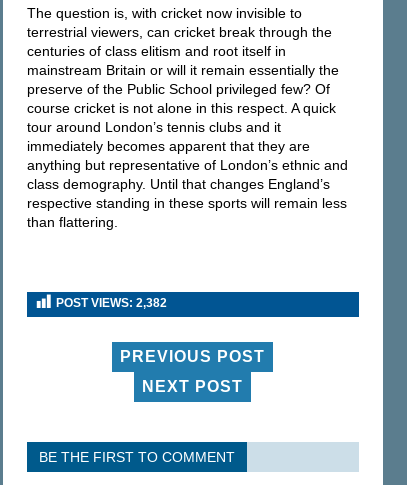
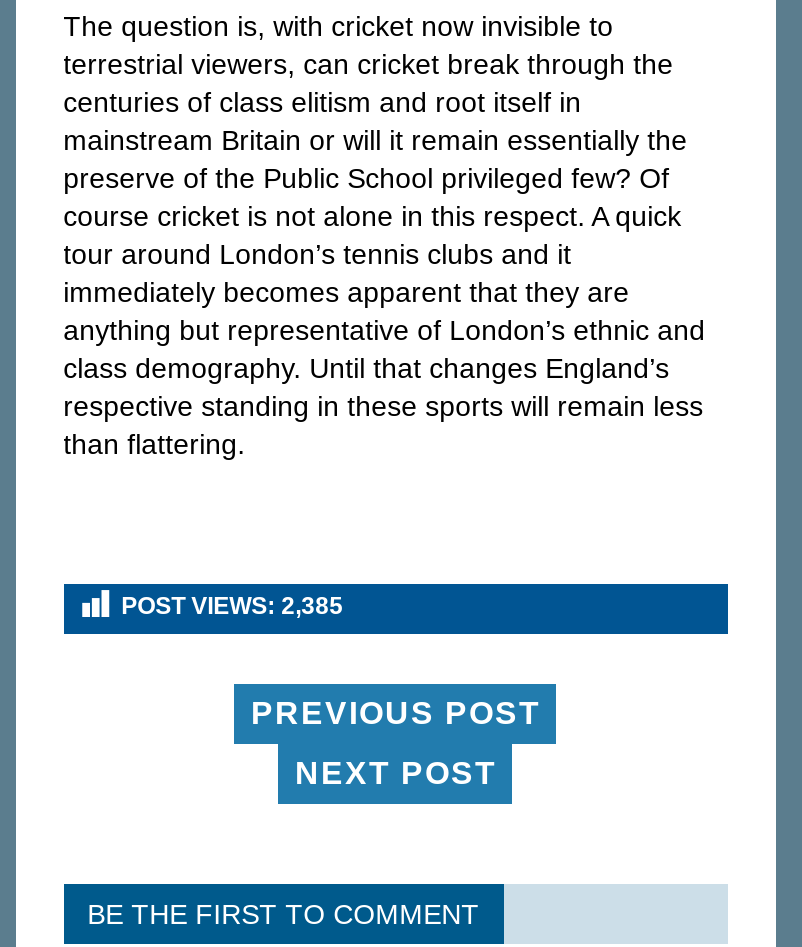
[56,296,167,310] POST VIEWS: 2,382 -> [121,592,343,620] POST VIEWS: 2,385

